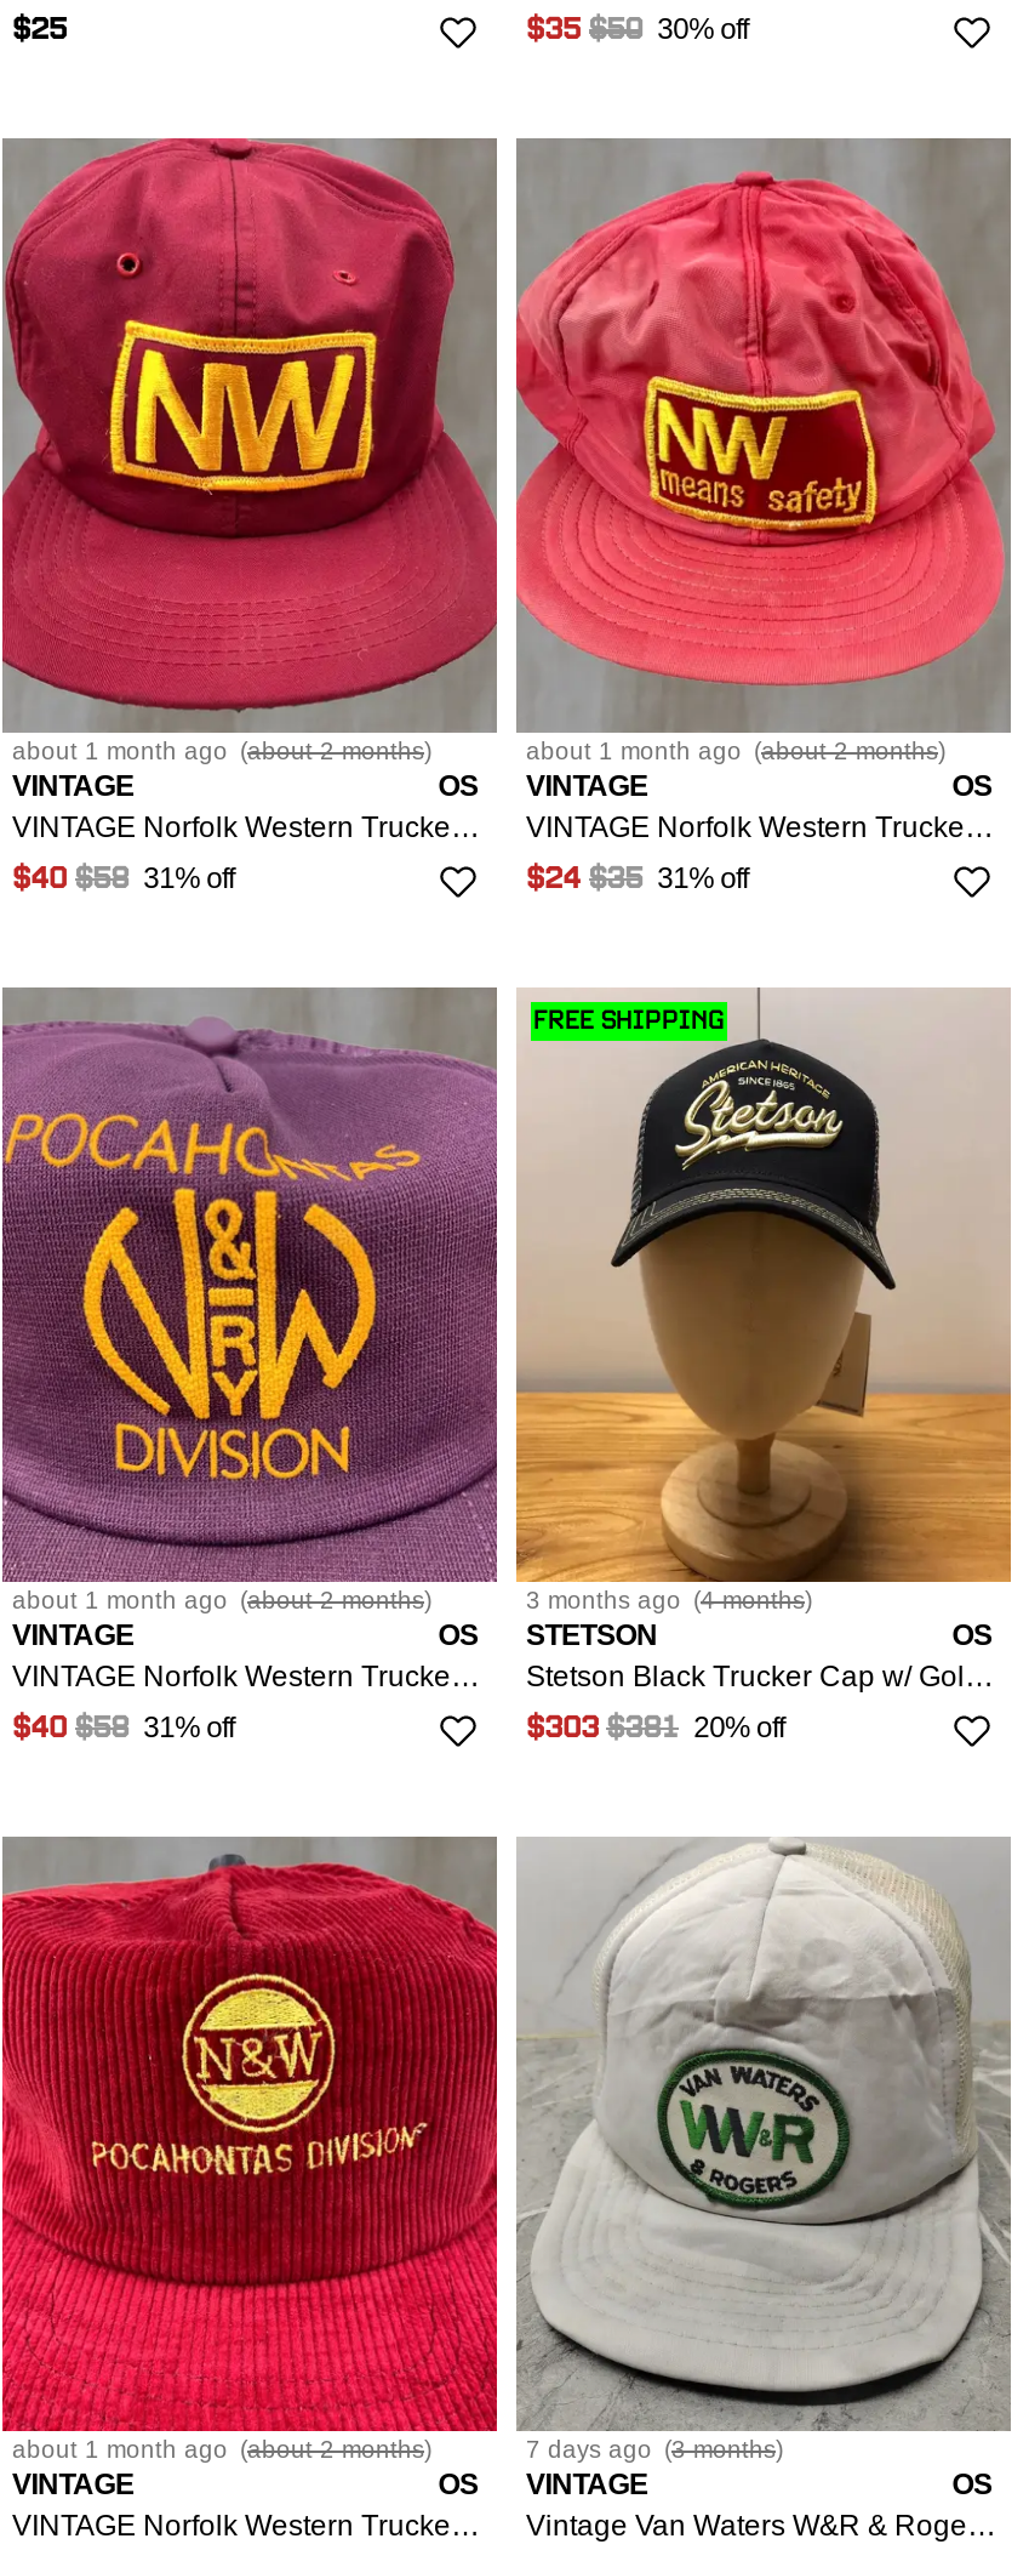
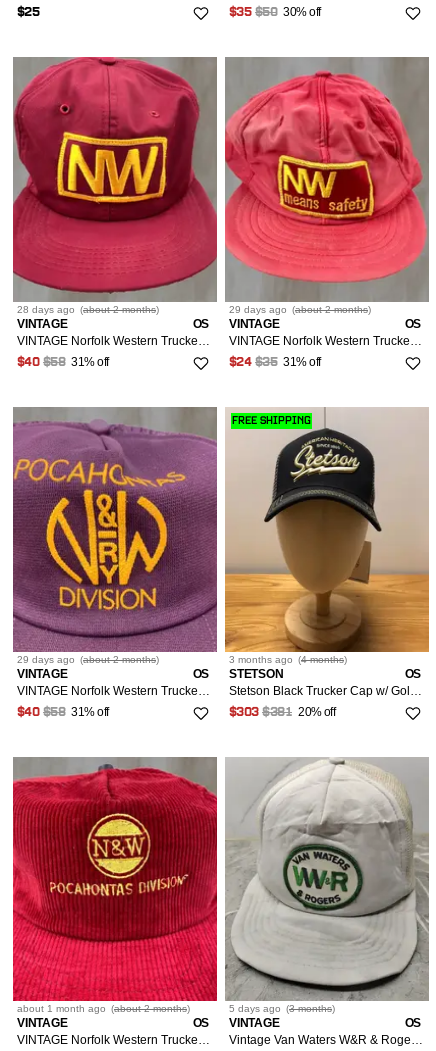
[12,737,431,764] about 1 month ago (about 2 months) -> [17,304,159,315] 28 days ago (about 2 months)
[526,737,945,764] about 1 month ago (about 2 months) -> [229,304,371,315] 29 days ago (about 2 months)
[12,1586,431,1612] about 1 month ago (about 2 months) -> [17,654,159,665] 29 days ago (about 2 months)
[526,2435,783,2461] 7 days ago (3 months) -> [229,1003,335,1014] 5 days ago (3 months)

